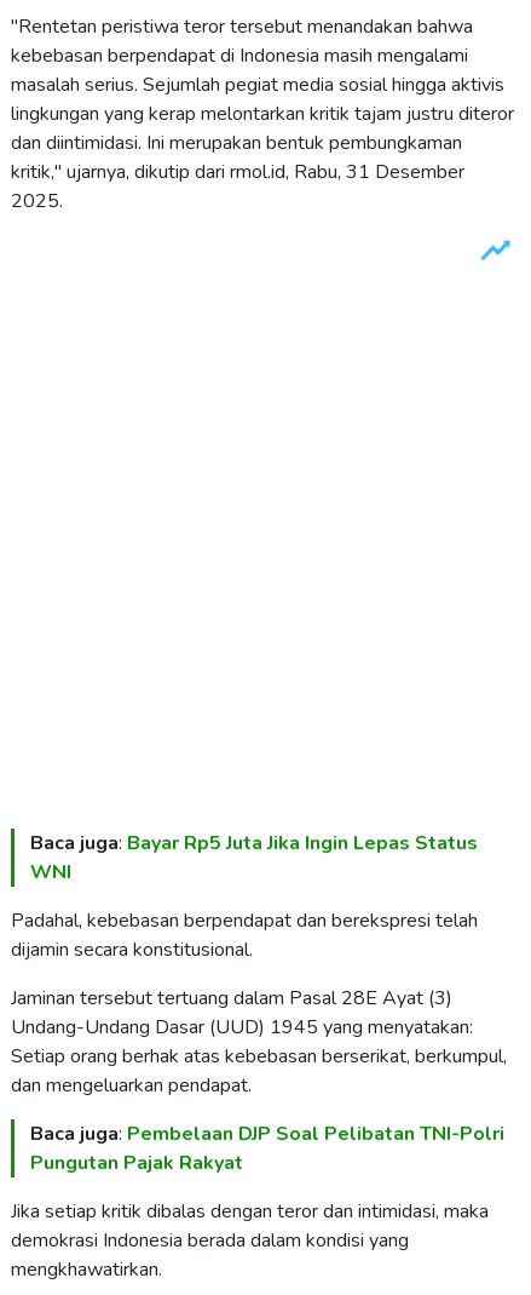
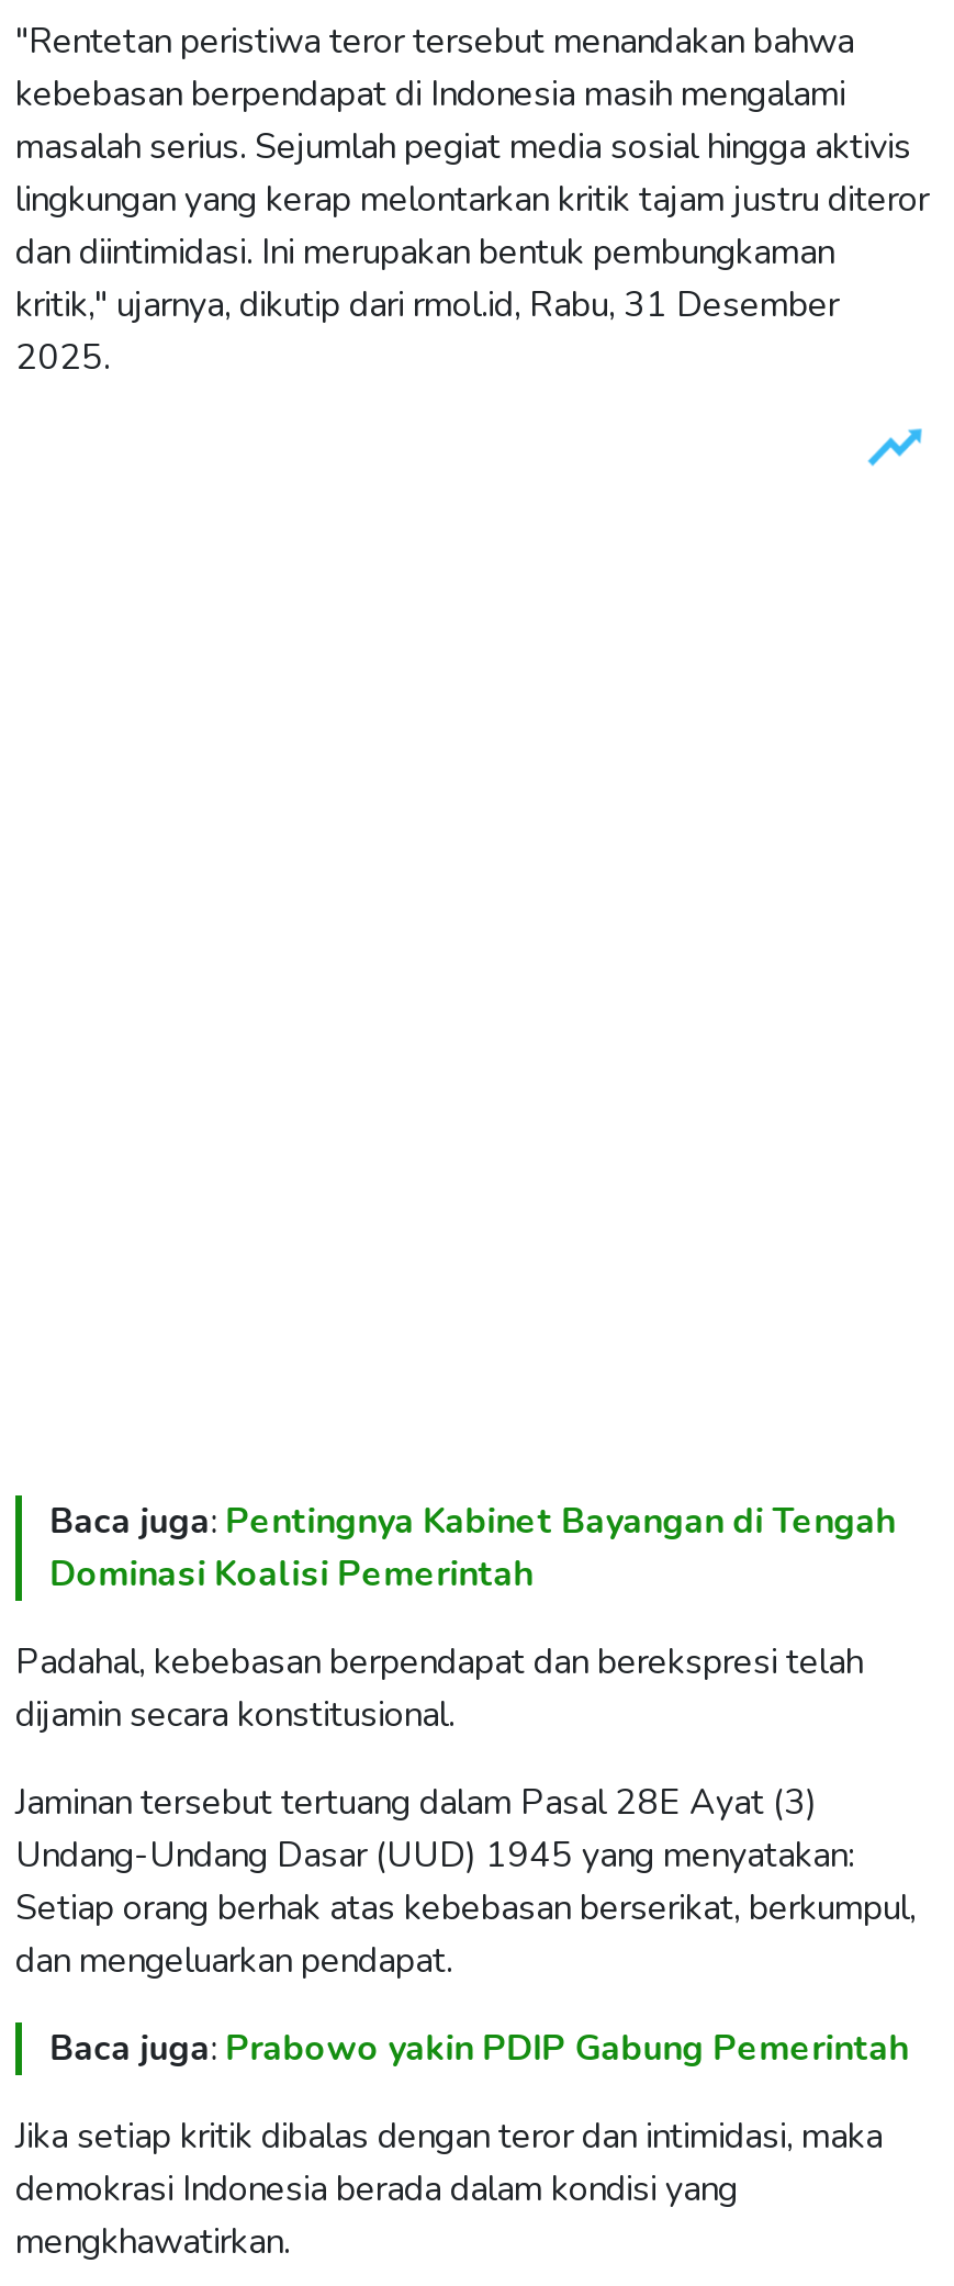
[30,830,478,885] Baca juga: Bayar Rp5 Juta Jika Ingin Lepas Status | WNI -> [50,1497,895,1598] Baca juga: Pentingnya Kabinet Bayangan di Tengah | Dominasi Koalisi Pemerintah
[30,1120,504,1176] Baca juga: Pembelaan DJP Soal Pelibatan TNI-Polri | Pungutan Pajak Rakyat -> [50,2024,909,2073] Baca juga: Prabowo yakin PDIP Gabung Pemerintah

